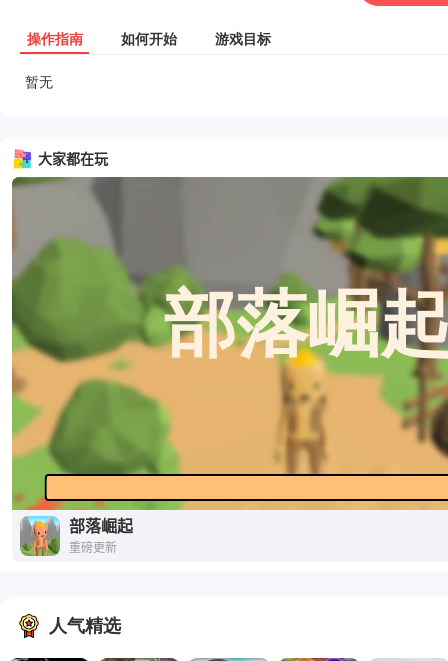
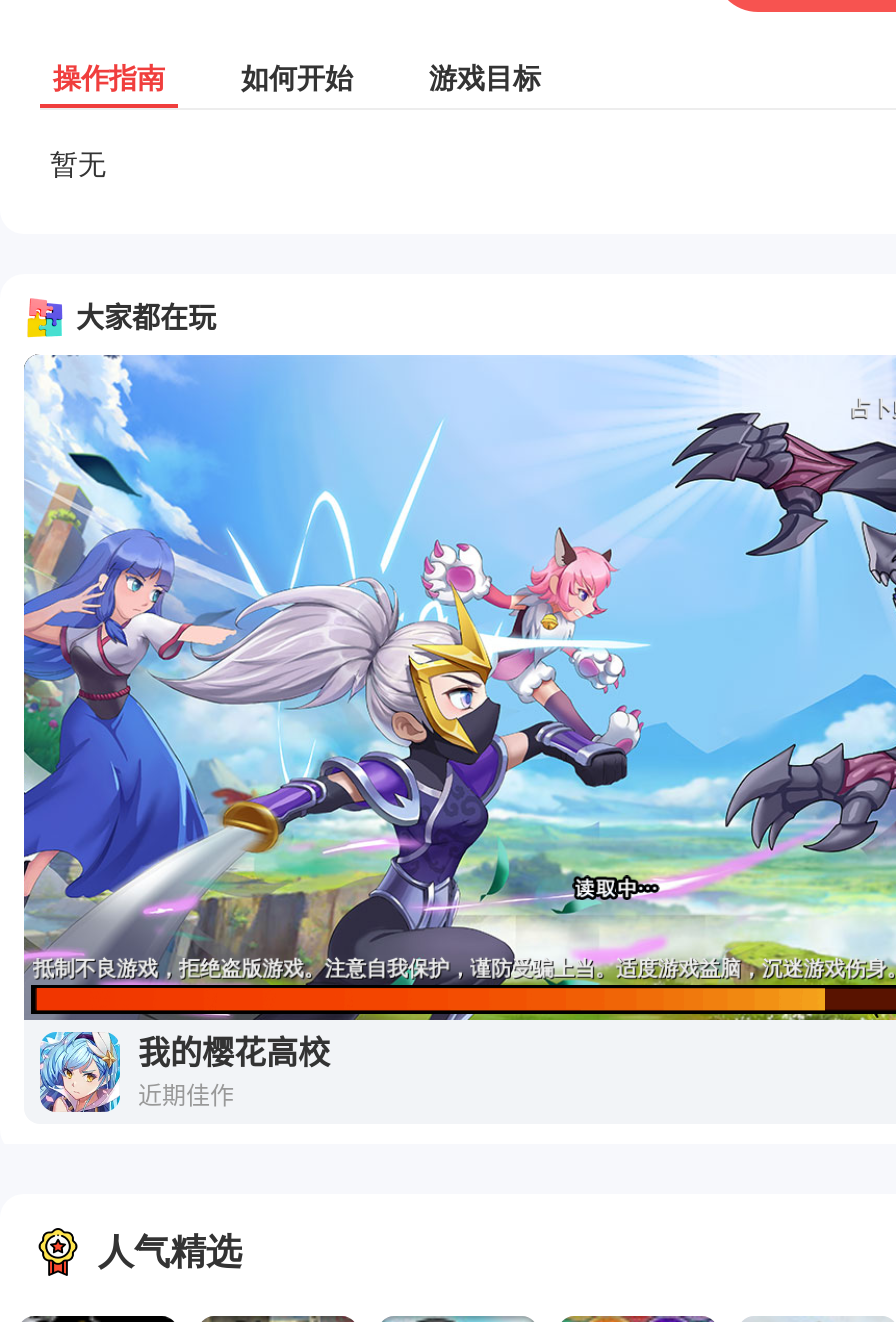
[11,176,445,557] [image] -> [22,354,890,1114] [image]

